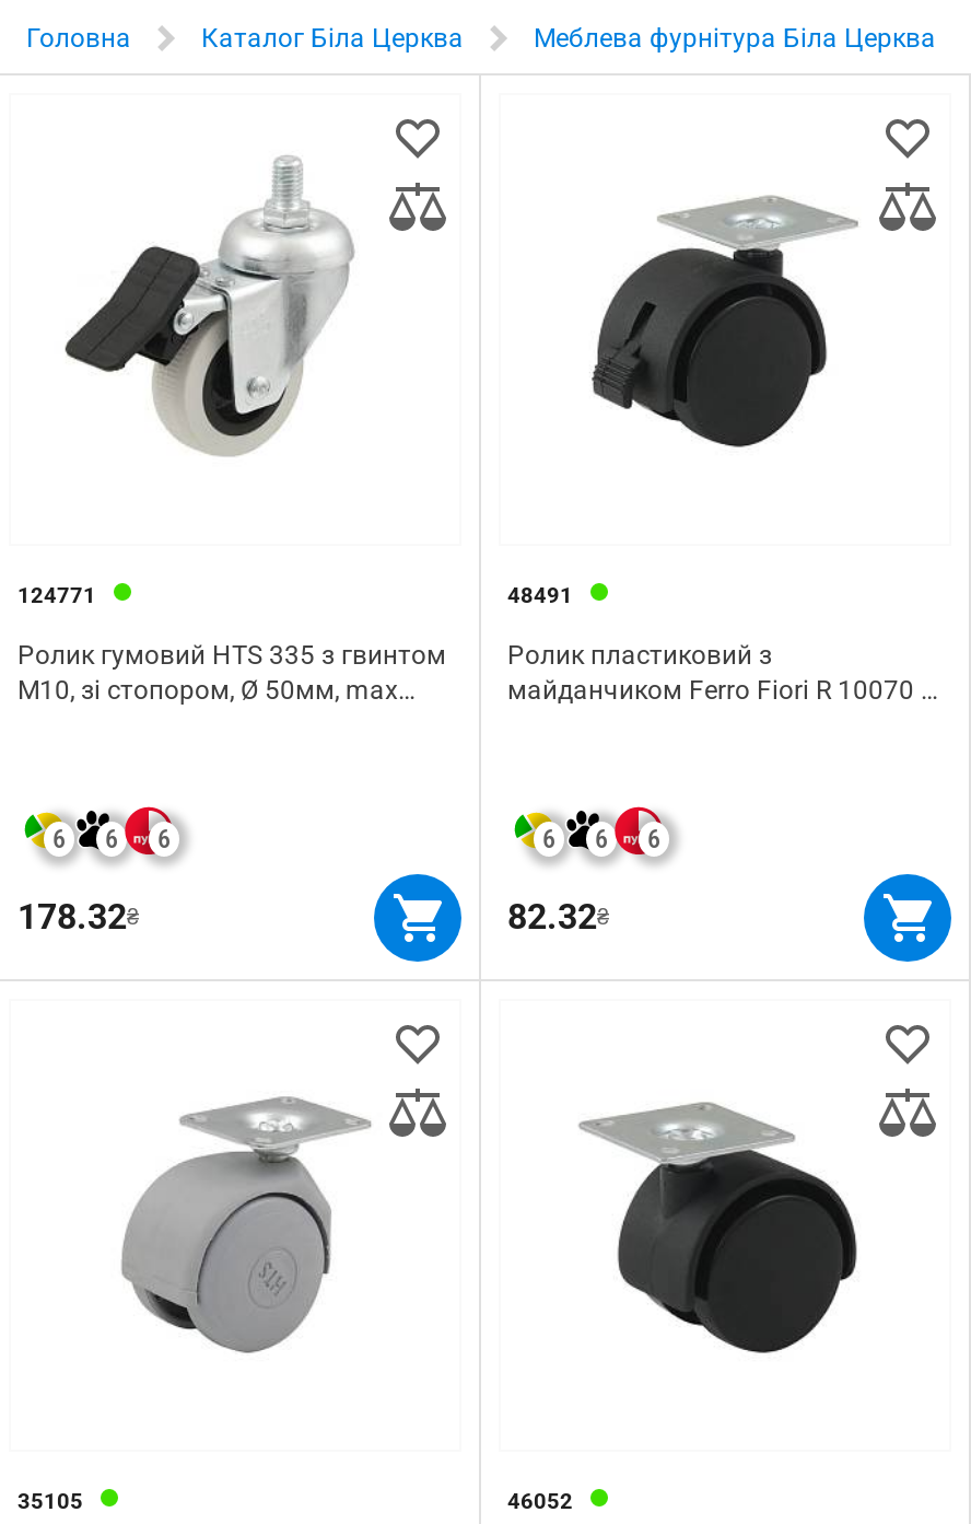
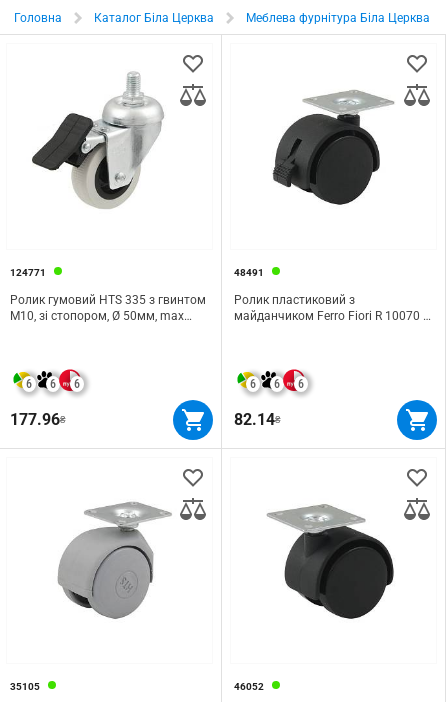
[17,896,140,938] 178.32₴ -> [10,410,66,429] 177.96₴
[507,896,610,938] 82.32₴ -> [234,410,281,429] 82.14₴

